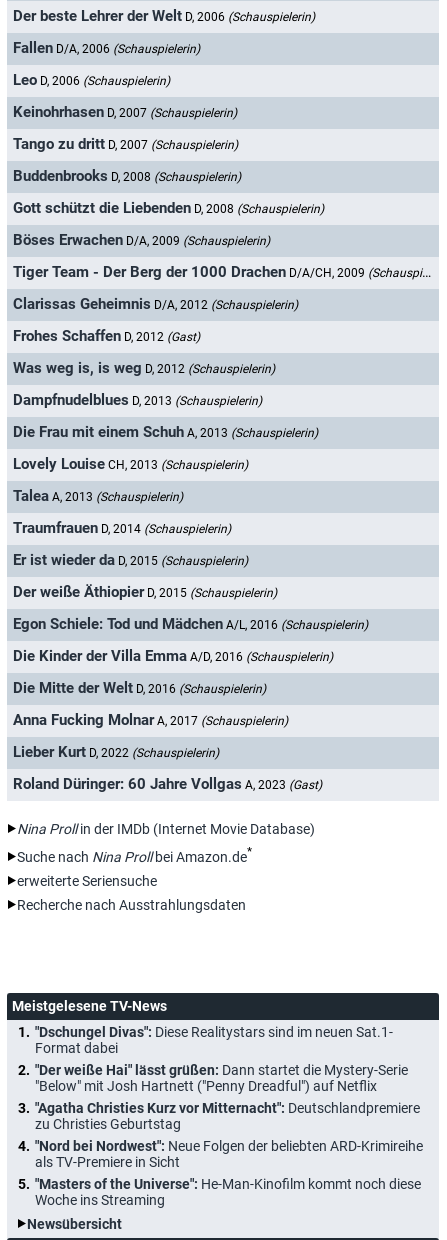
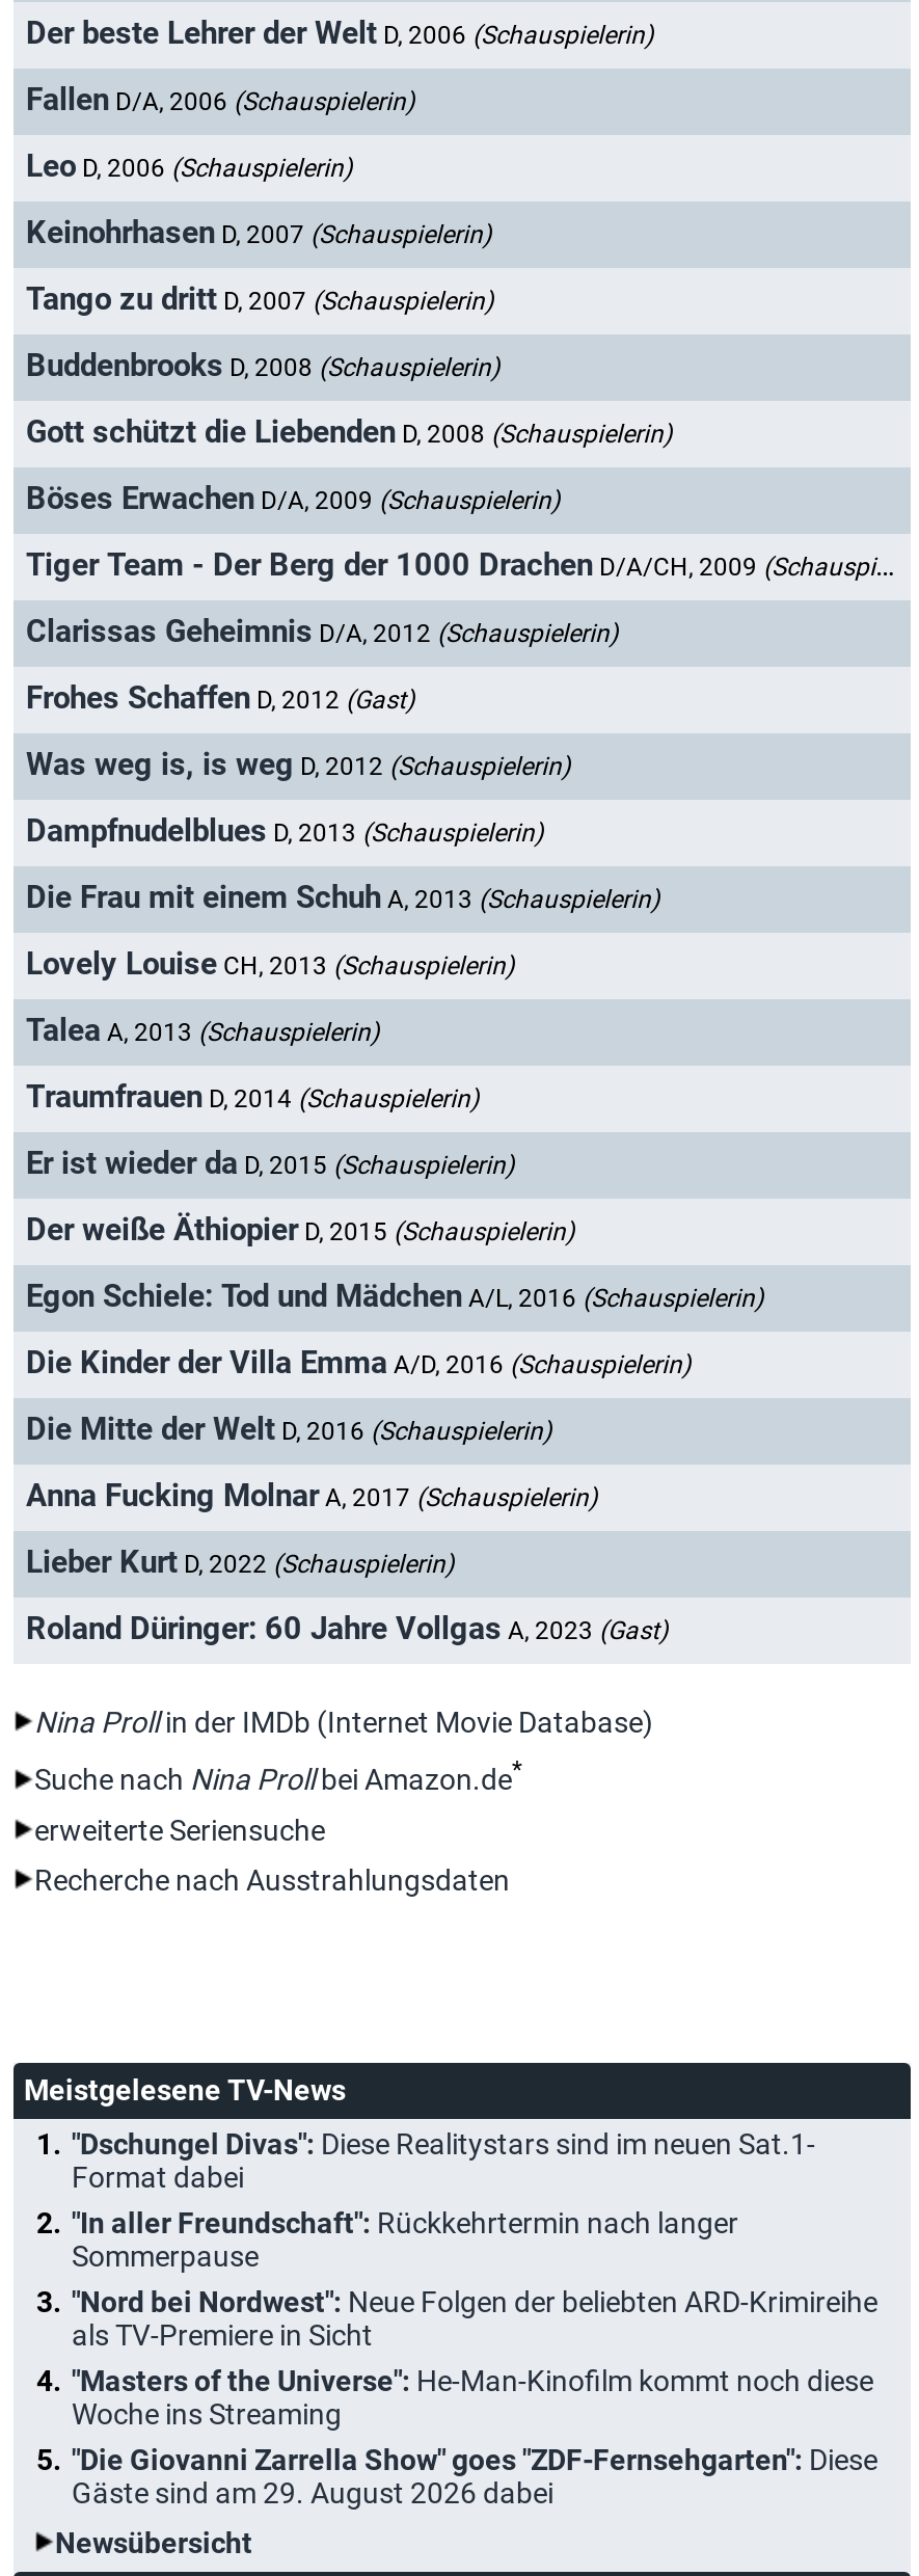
[35,1062,420,1132] "Der weiße Hai" lässt grüßen: Dann startet die Mystery-Serie | "Below" mit Josh Hartnett ("Penny Dreadful") auf Netflix | "Agatha Christies Kurz vor Mitternacht": Deutschlandpremiere | zu Christies Geburtstag -> [72,2206,738,2272] "In aller Freundschaft": Rückkehrtermin nach langer | Sommerpause
moved [35,1138,423,1208] -> [72,2285,877,2430]: "Nord bei Nordwest": Neue Folgen der beliebten ARD-Krimireihe | als TV-Premiere in Sicht | "Masters of the Universe": He-Man-Kinofilm kommt noch diese | Woche ins Streaming
none -> [72,2442,877,2509] "Die Giovanni Zarrella Show" goes "ZDF-Fernsehgarten": Diese | Gäste sind am 29. August 2026 dabei

